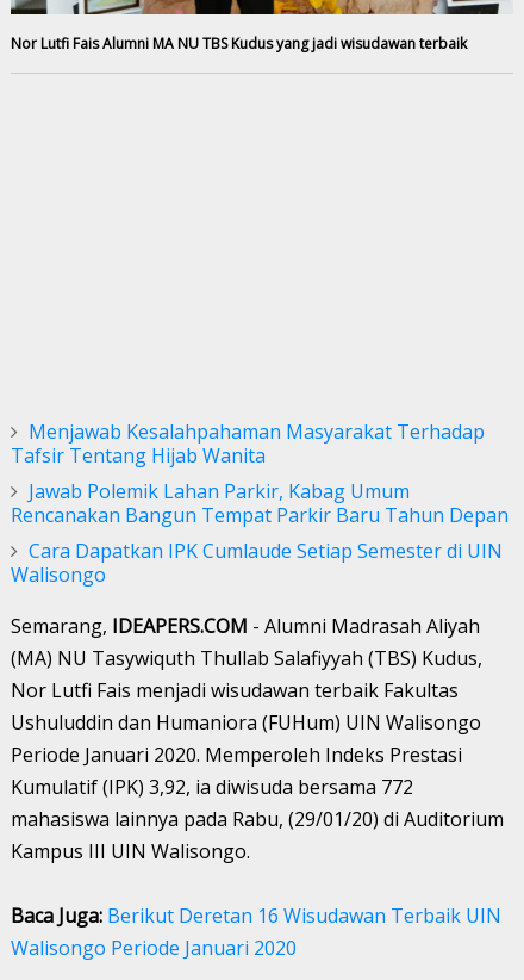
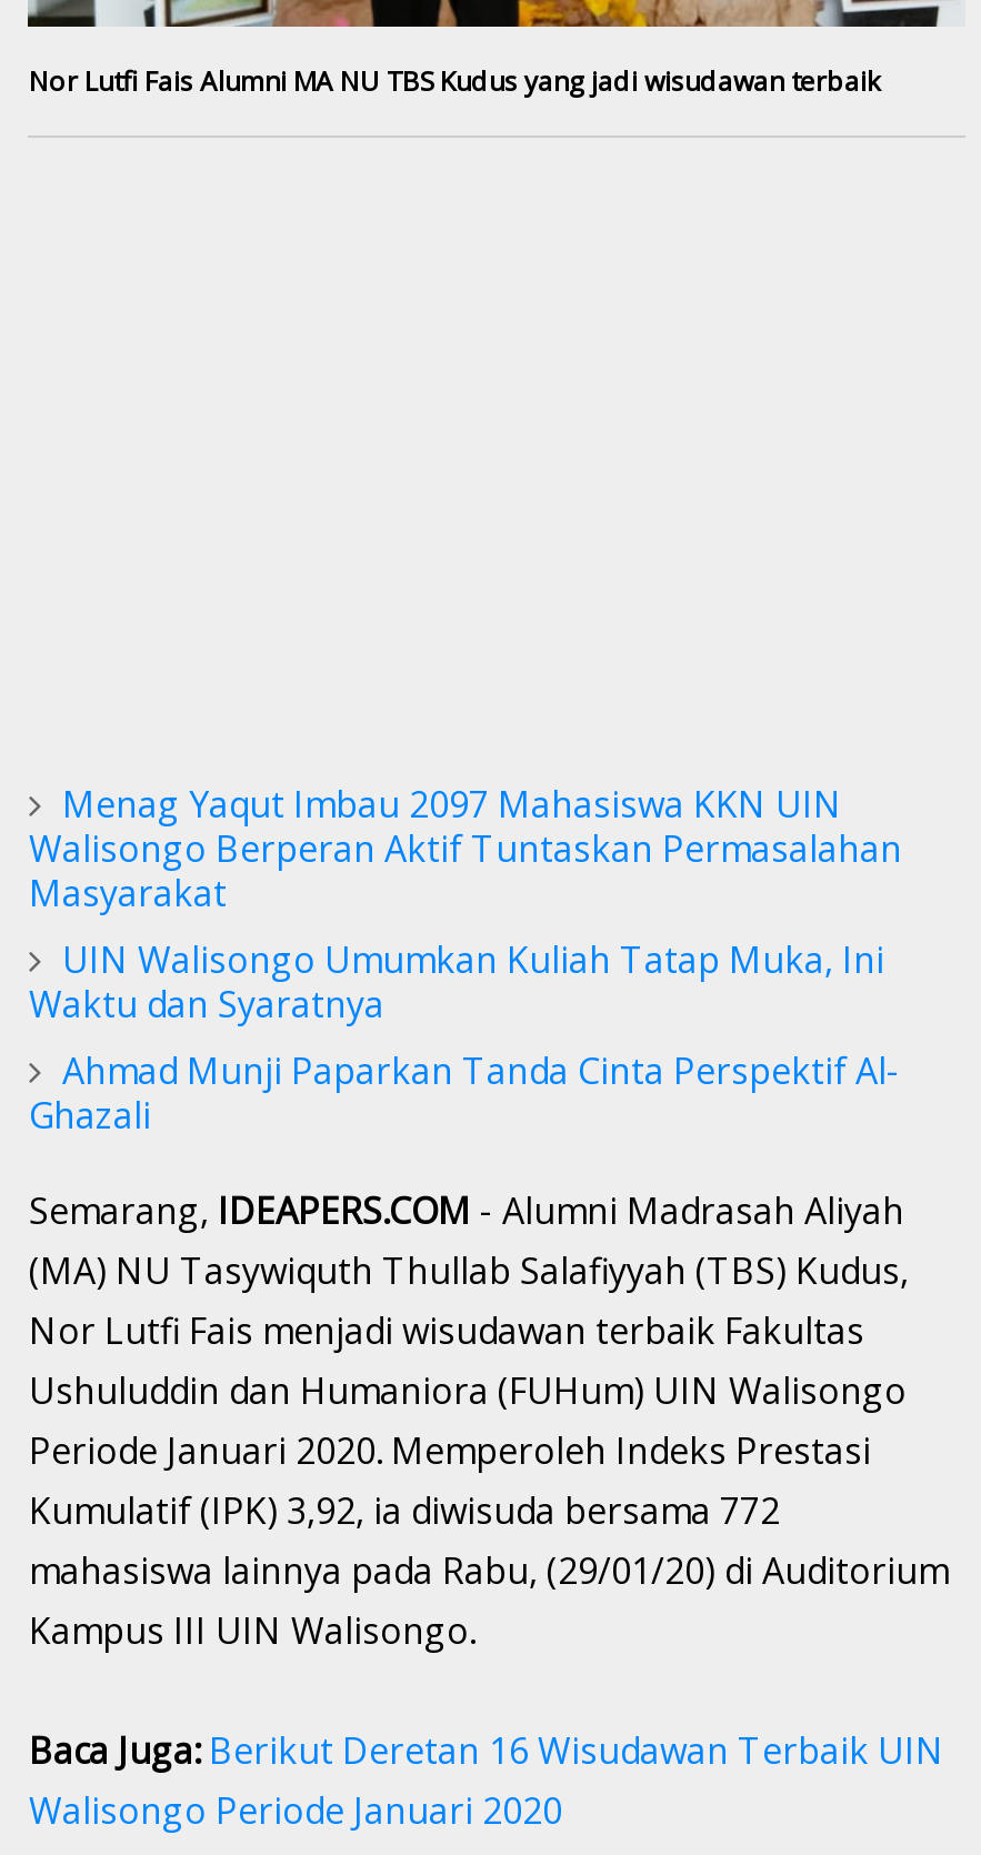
[11,418,509,588] Menjawab Kesalahpahaman Masyarakat Terhadap | Tafsir Tentang Hijab Wanita | Jawab Polemik Lahan Parkir, Kabag Umum | Rencanakan Bangun Tempat Parkir Baru Tahun Depan | Cara Dapatkan IPK Cumlaude Setiap Semester di UIN | Walisongo -> [29,779,902,1139] Menag Yaqut Imbau 2097 Mahasiswa KKN UIN | Walisongo Berperan Aktif Tuntaskan Permasalahan | Masyarakat | UIN Walisongo Umumkan Kuliah Tatap Muka, Ini | Waktu dan Syaratnya | Ahmad Munji Paparkan Tanda Cinta Perspektif Al- | Ghazali

